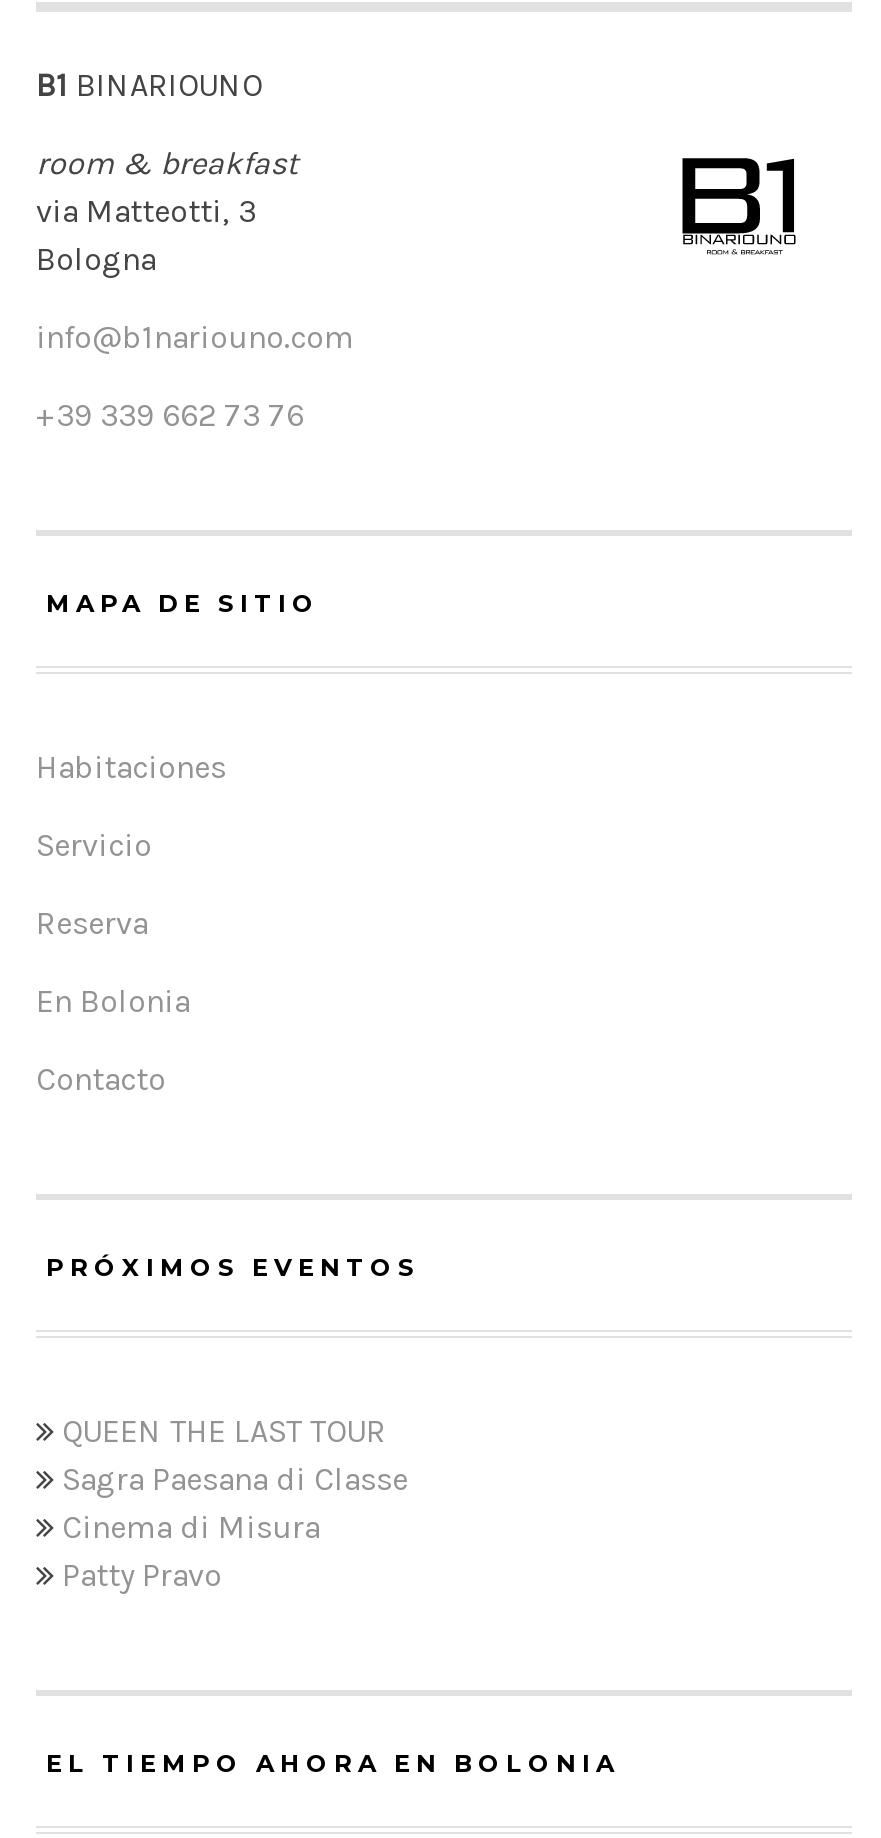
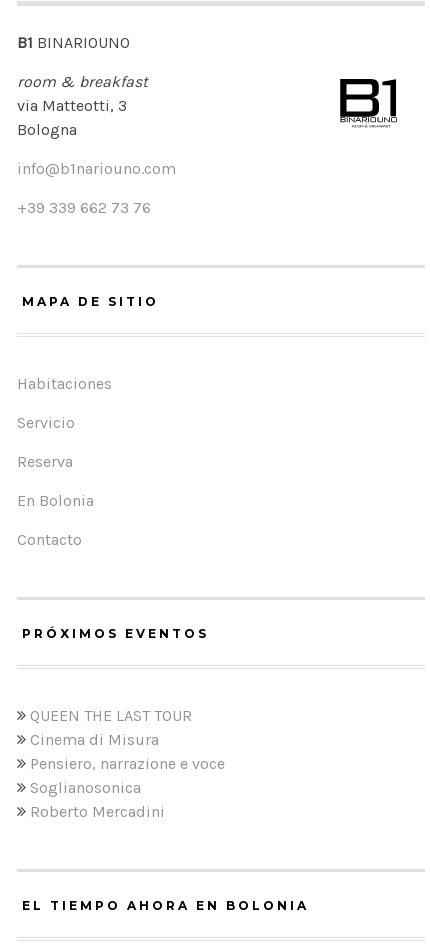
[62,1459,408,1497] Sagra Paesana di Classe -> none
moved [62,1507,320,1545] -> [30,730,159,749]: Cinema di Misura
[62,1555,222,1593] Patty Pravo -> [30,754,225,821] Pensiero, narrazione e voce | Soglianosonica | Roberto Mercadini

